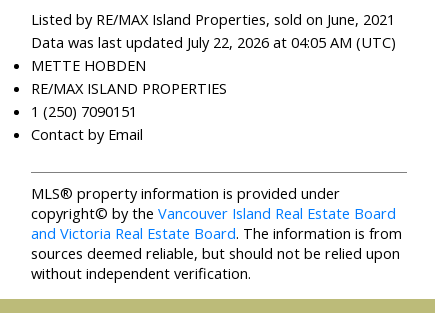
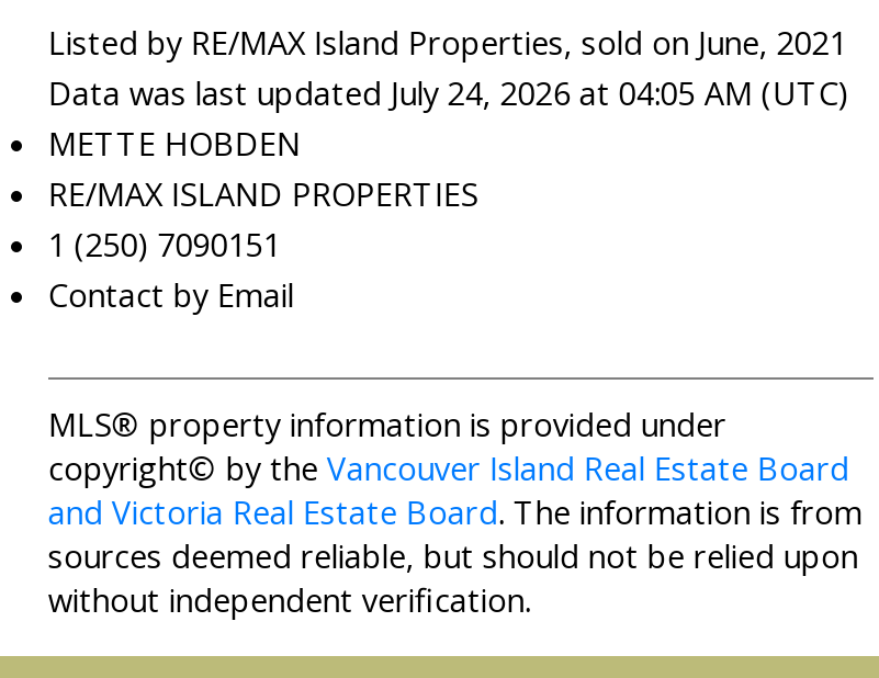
[31,32,396,52] Data was last updated July 22, 2026 at 04:05 AM (UTC) -> [48,71,849,115] Data was last updated July 24, 2026 at 04:05 AM (UTC)

